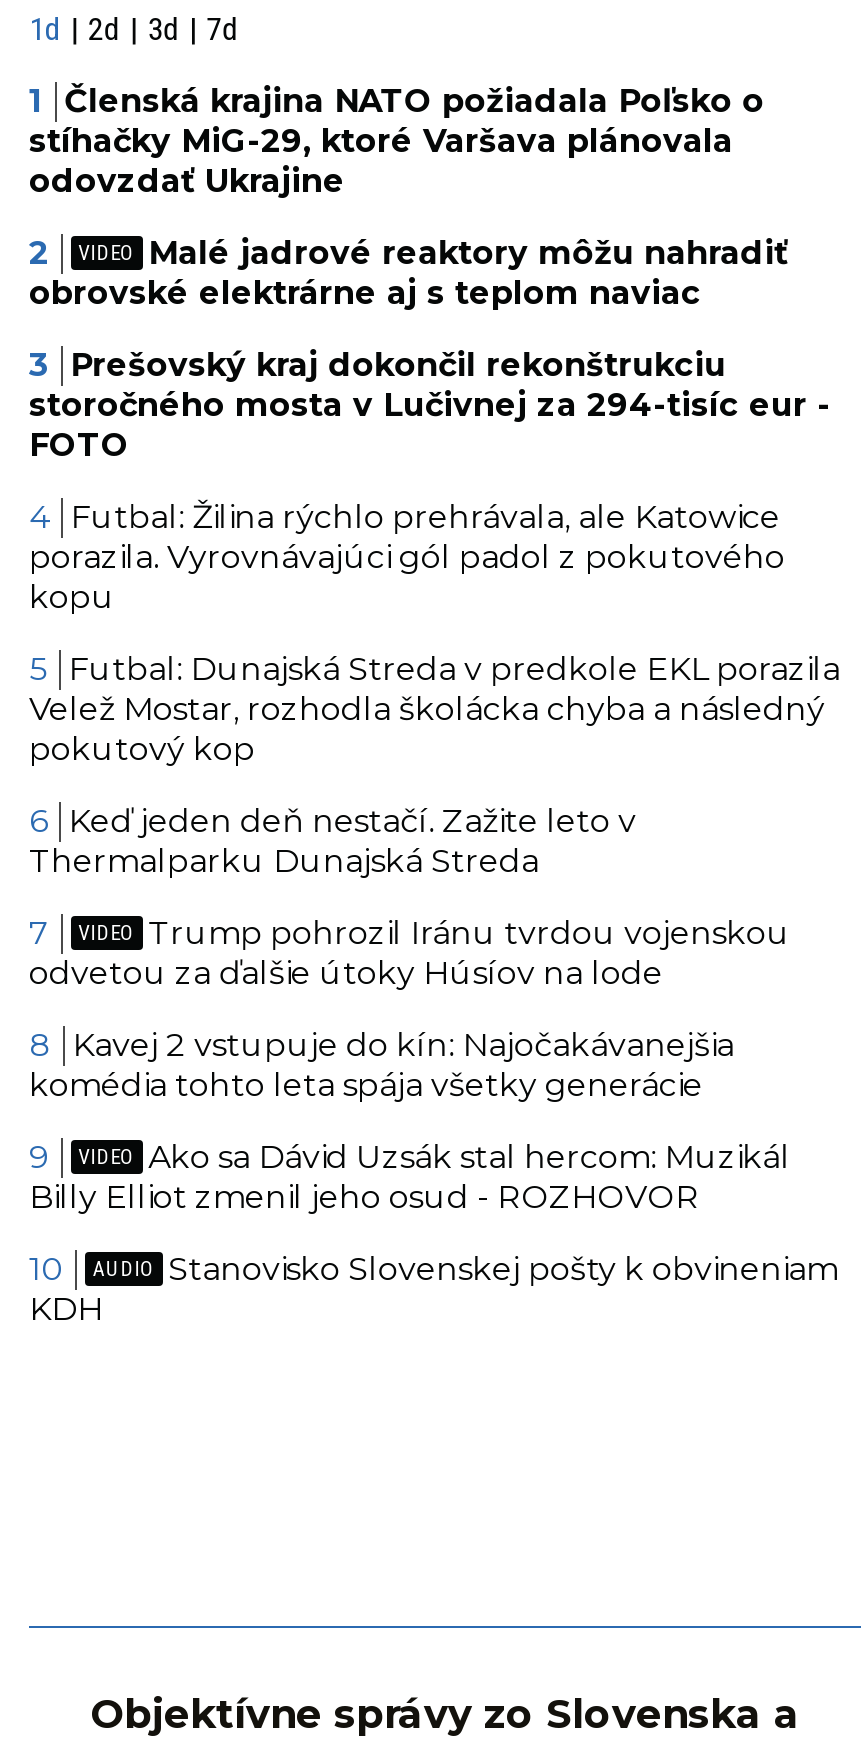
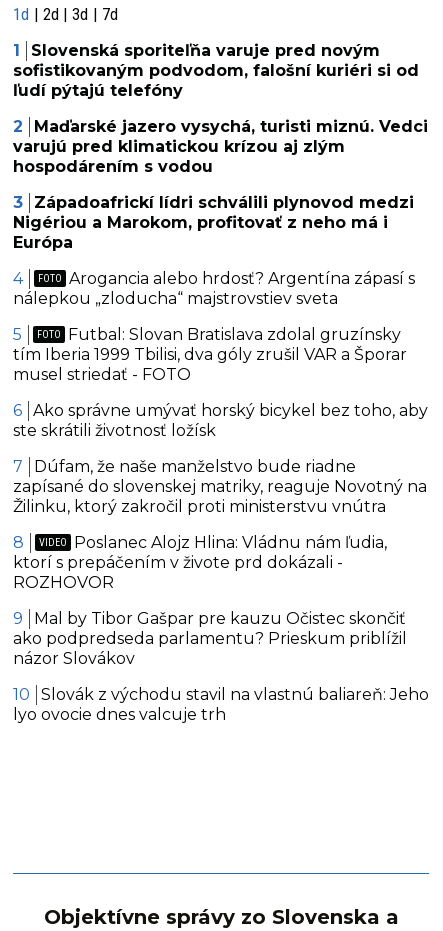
[29,81,764,199] Členská krajina NATO požiadala Poľsko o | stíhačky MiG-29, ktoré Varšava plánovala | odovzdať Ukrajine -> [13,40,419,99] Slovenská sporiteľňa varuje pred novým | sofistikovaným podvodom, falošní kuriéri si od | ľudí pýtajú telefóny
[29,233,788,311] Malé jadrové reaktory môžu nahradiť | obrovské elektrárne aj s teplom naviac -> [13,116,428,175] Maďarské jazero vysychá, turisti miznú. Vedci | varujú pred klimatickou krízou aj zlým | hospodárením s vodou
[29,345,831,463] Prešovský kraj dokončil rekonštrukciu | storočného mosta v Lučivnej za 294-tisíc eur - | FOTO -> [13,192,414,251] Západoafrickí lídri schválili plynovod medzi | Nigériou a Marokom, profitovať z neho má i | Európa
[29,497,785,615] Futbal: Žilina rýchlo prehrávala, ale Katowice | porazila. Vyrovnávajúci gól padol z pokutového | kopu -> [13,268,415,307] Arogancia alebo hrdosť? Argentína zápasí s | nálepkou „zloducha“ majstrovstiev sveta
[29,649,840,767] Futbal: Dunajská Streda v predkole EKL porazila | Velež Mostar, rozhodla školácka chyba a následný | pokutový kop -> [13,324,407,383] Futbal: Slovan Bratislava zdolal gruzínsky | tím Iberia 1999 Tbilisi, dva góly zrušil VAR a Šporar | musel striedať - FOTO
[29,801,636,879] Keď jeden deň nestačí. Zažite leto v | Thermalparku Dunajská Streda -> [13,400,428,439] Ako správne umývať horský bicykel bez toho, aby | ste skrátili životnosť ložísk
[29,913,790,991] Trump pohrozil Iránu tvrdou vojenskou | odvetou za ďalšie útoky Húsíov na lode -> [13,456,427,515] Dúfam, že naše manželstvo bude riadne | zapísané do slovenskej matriky, reaguje Novotný na | Žilinku, ktorý zakročil proti ministerstvu vnútra
[29,1025,734,1103] Kavej 2 vstupuje do kín: Najočakávanejšia | komédia tohto leta spája všetky generácie -> [13,532,387,591] Poslanec Alojz Hlina: Vládnu nám ľudia, | ktorí s prepáčením v živote prd dokázali - | ROZHOVOR
[29,1137,790,1215] Ako sa Dávid Uzsák stal hercom: Muzikál | Billy Elliot zmenil jeho osud - ROZHOVOR -> [13,608,407,667] Mal by Tibor Gašpar pre kauzu Očistec skončiť | ako podpredseda parlamentu? Prieskum priblížil | názor Slovákov
[29,1249,838,1327] Stanovisko Slovenskej pošty k obvineniam | KDH -> [13,684,429,723] Slovák z východu stavil na vlastnú baliareň: Jeho | lyo ovocie dnes valcuje trh

